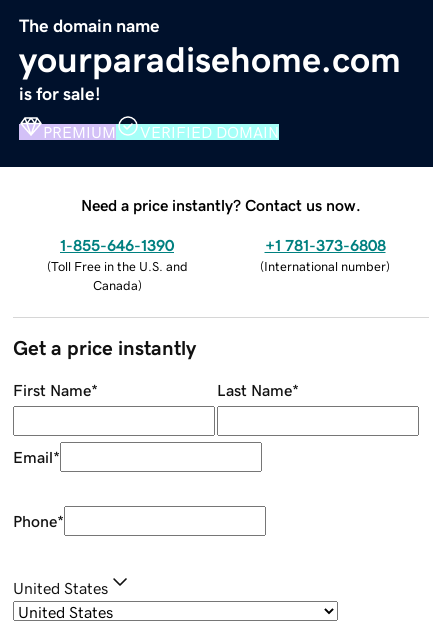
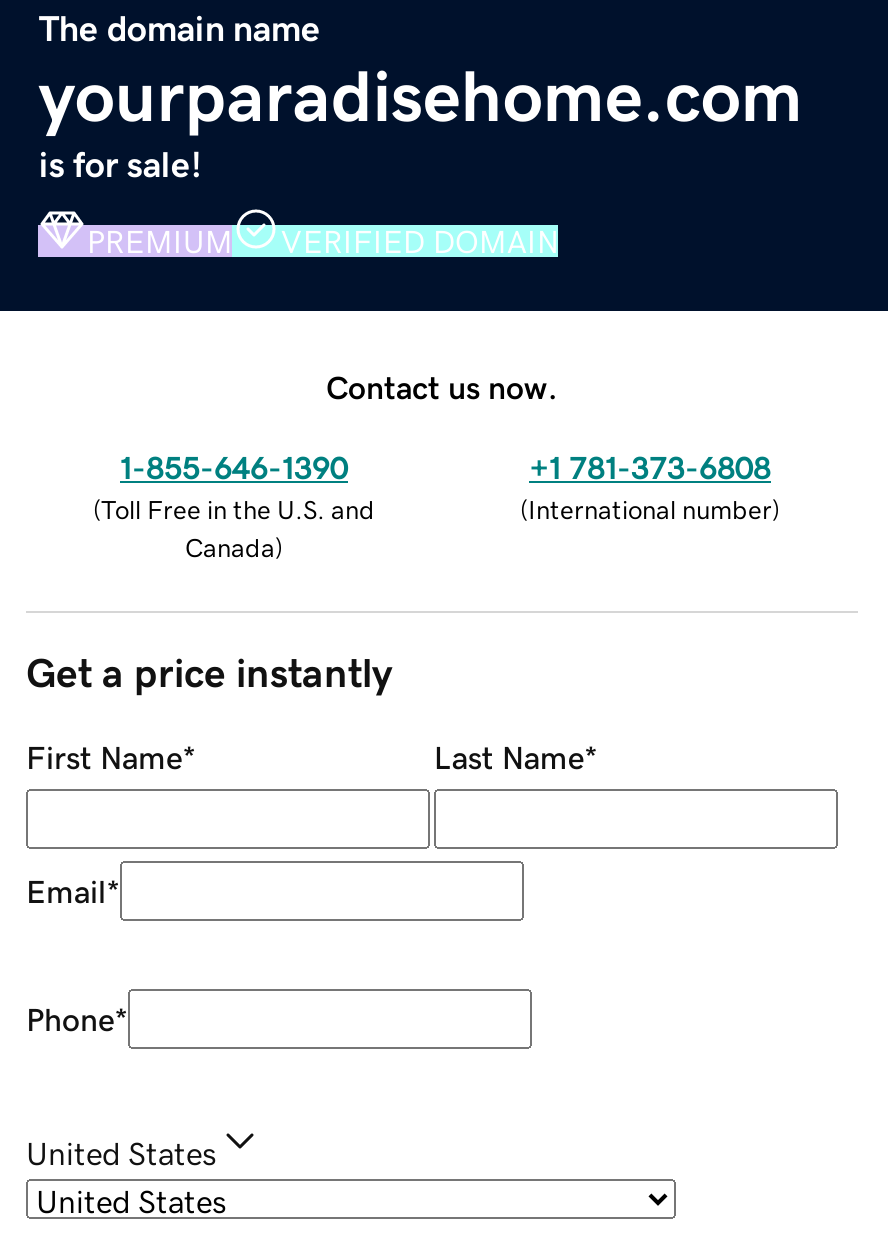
[81,197,361,213] Need a price instantly? Contact us now. -> [326,370,558,402] Contact us now.

